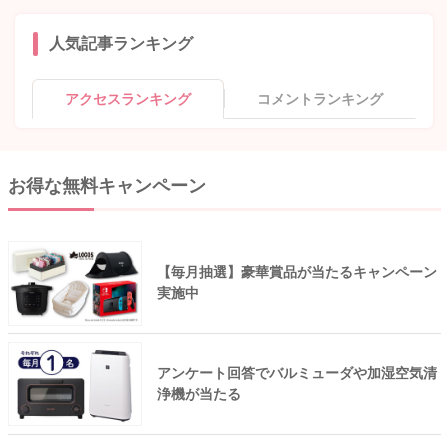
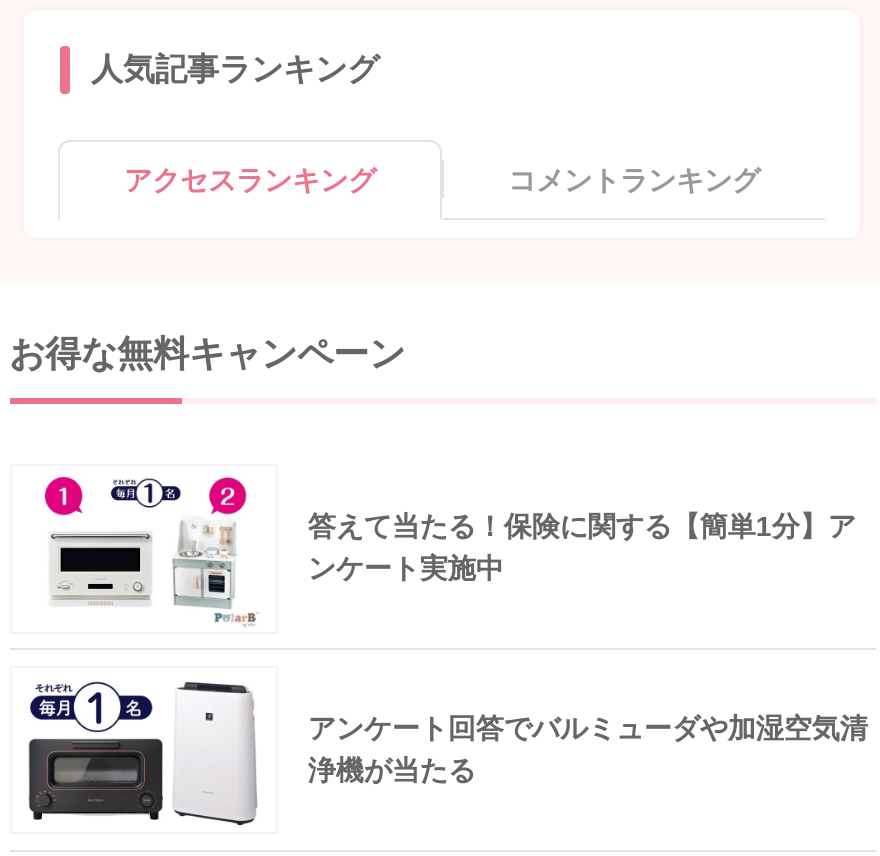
[10,247,437,321] [image] | 【毎月抽選】豪華賞品が当たるキャンペーン | 実施中 -> [16,474,856,622] [image] | 答えて当たる！保険に関する【簡単1分】ア | ンケート実施中

